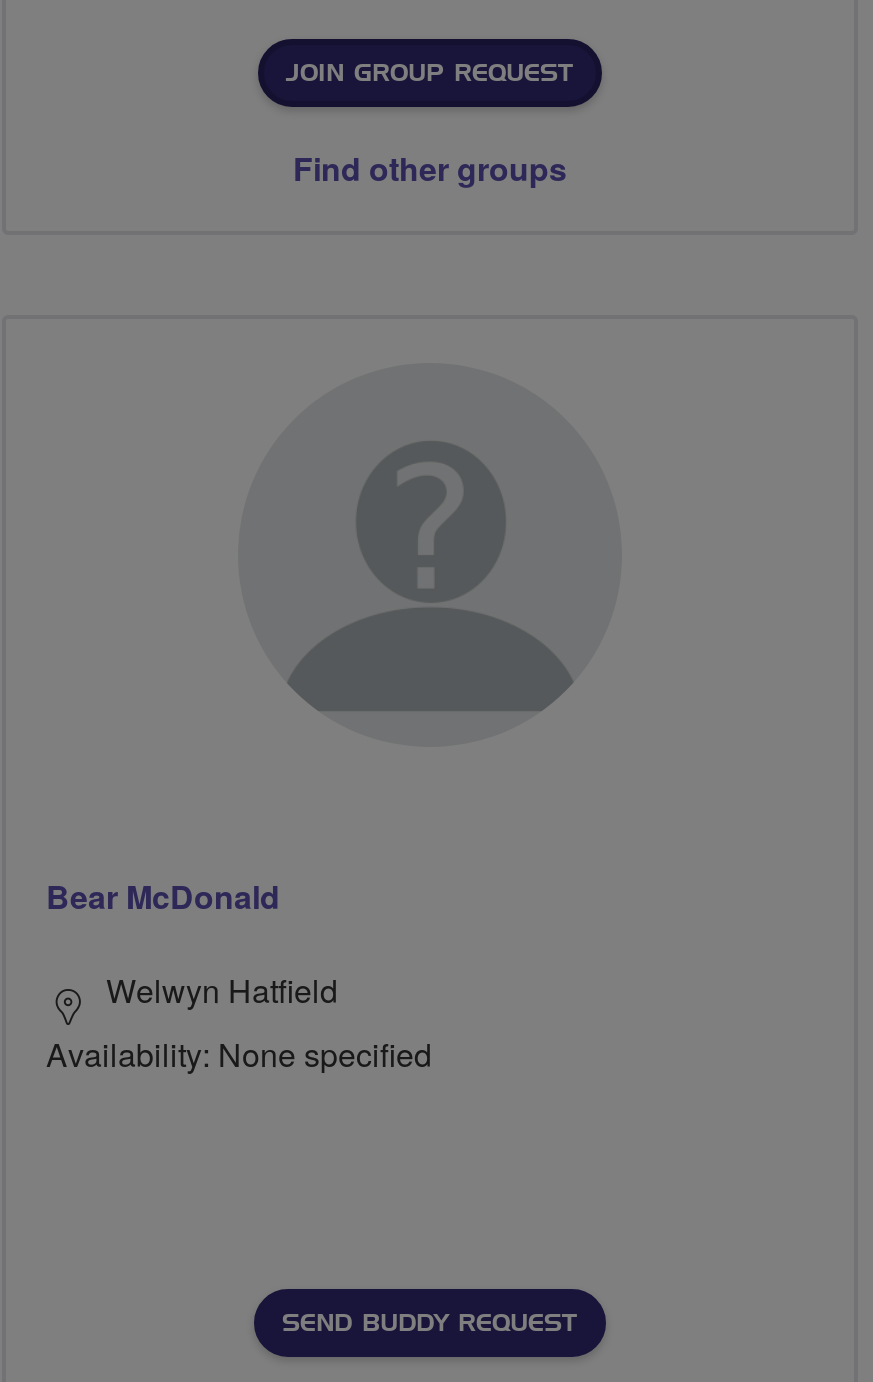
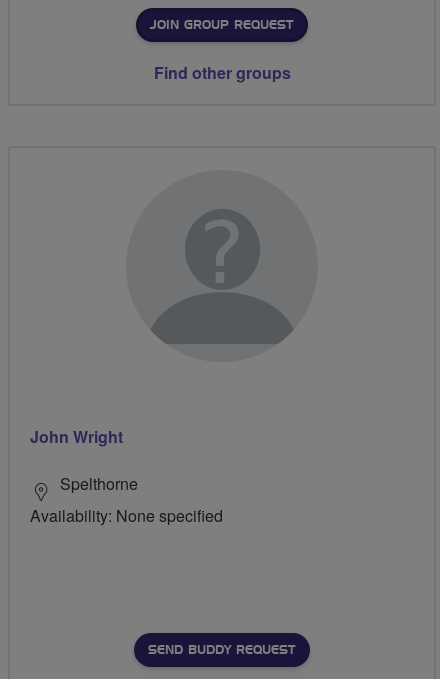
[46,873,280,919] Bear McDonald -> [30,425,123,448] John Wright
[106,967,338,1013] Welwyn Hatfield -> [60,472,138,495] Spelthorne

